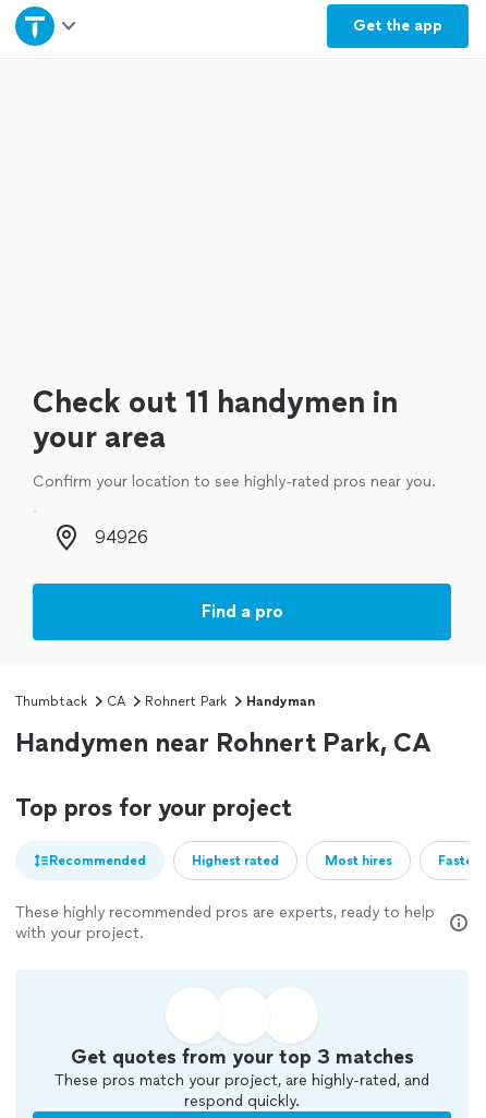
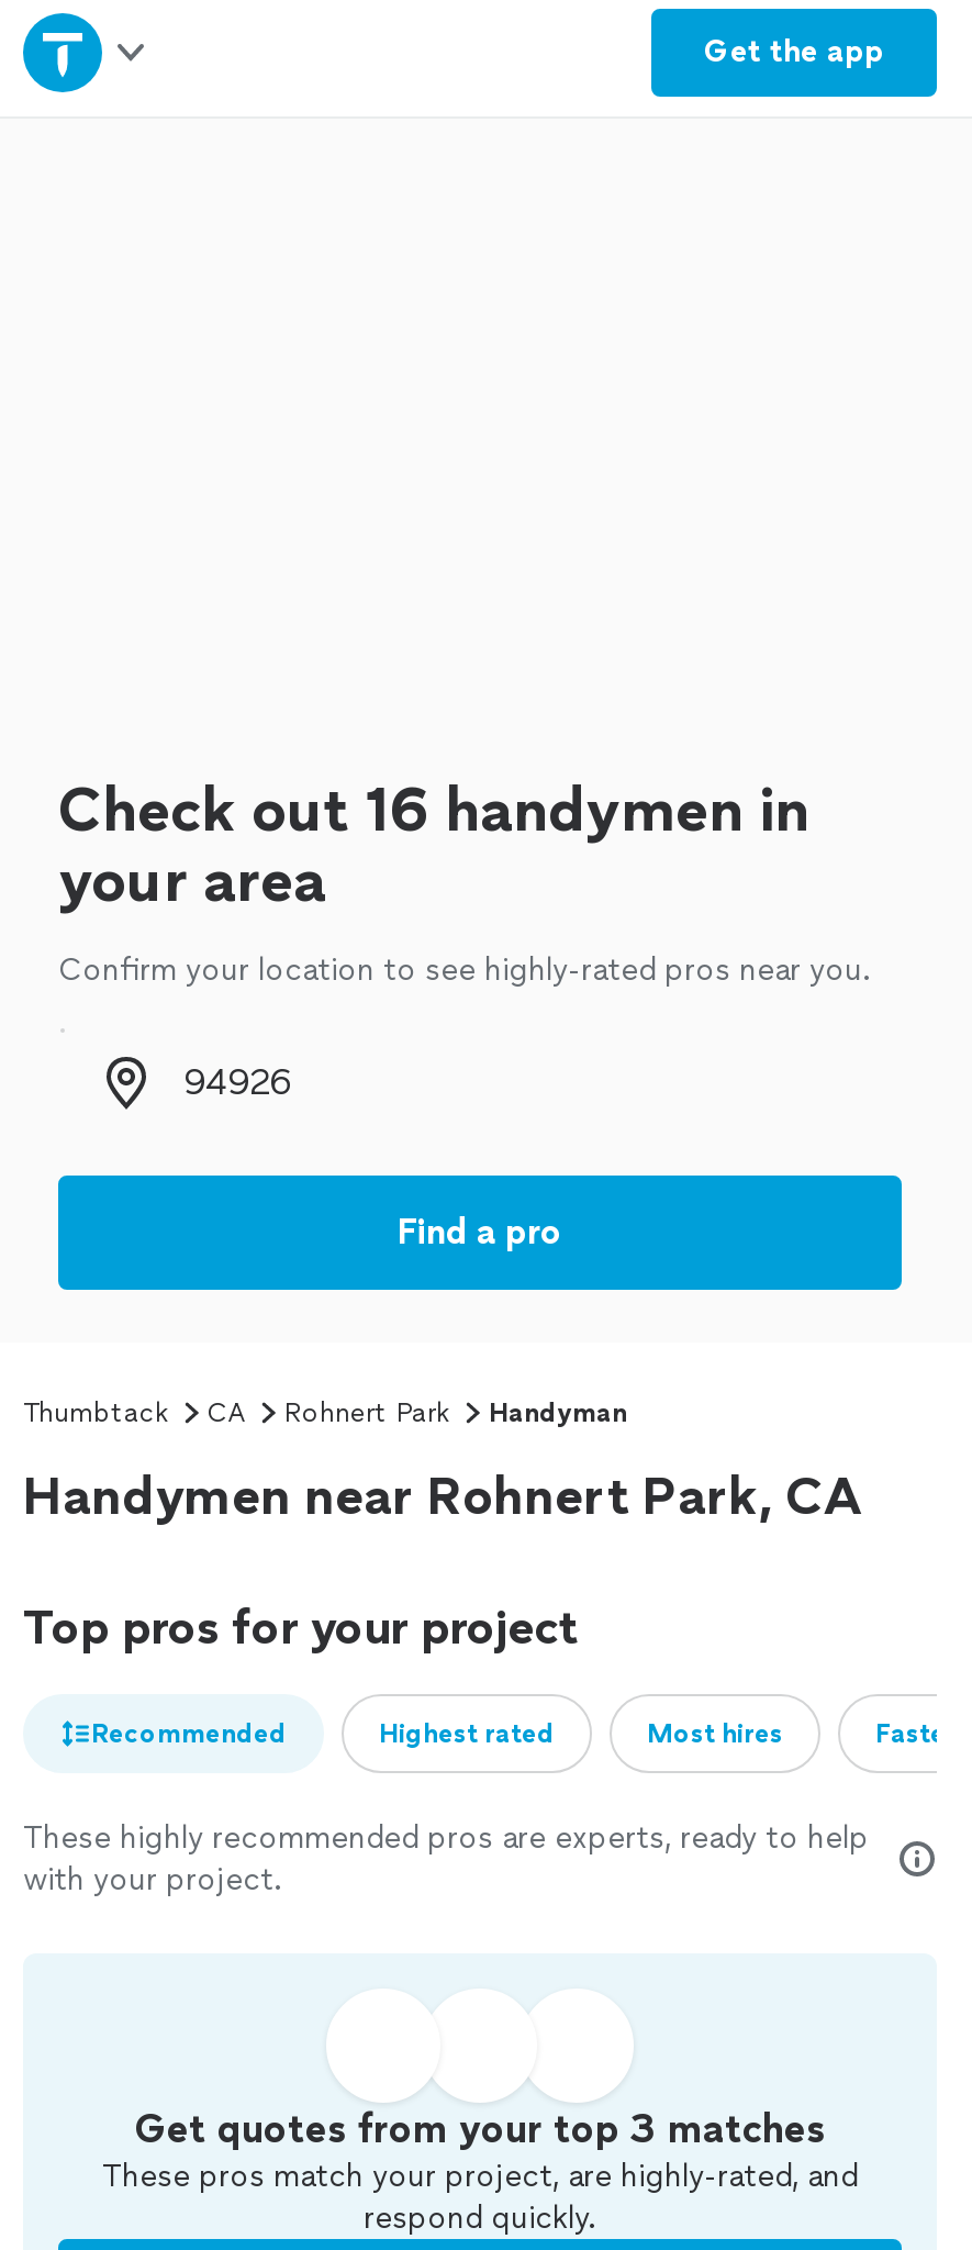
[33,383,398,420] Check out 11 handymen in -> [58,771,809,846] Check out 16 handymen in

